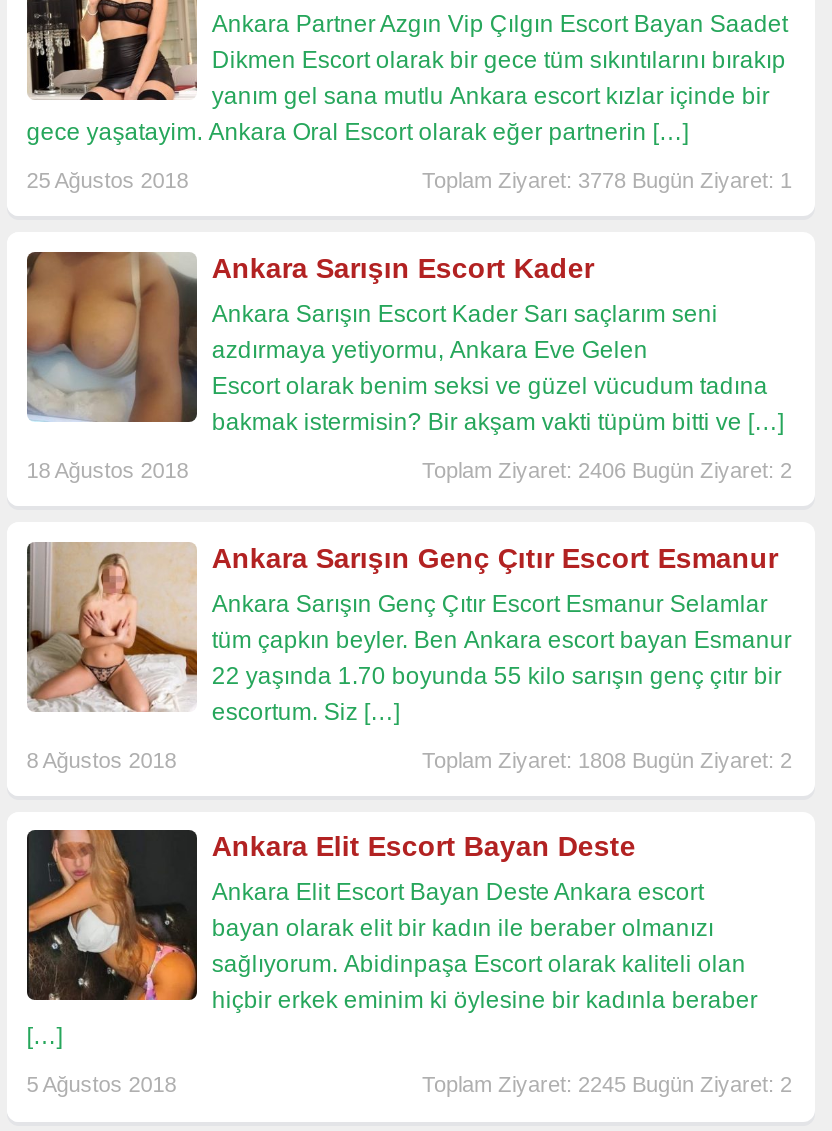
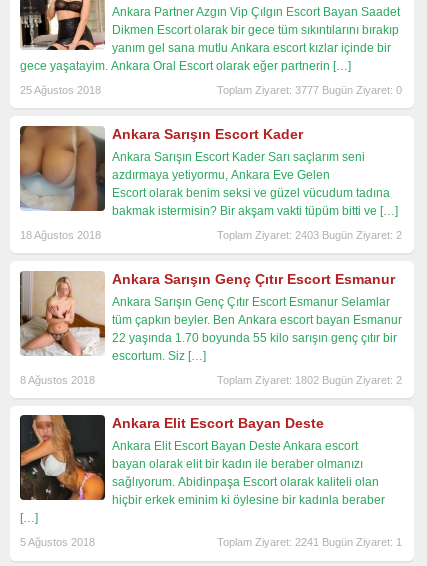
[422,168,792,192] Toplam Ziyaret: 3778 Bugün Ziyaret: 1 -> [217,84,402,96] Toplam Ziyaret: 3777 Bugün Ziyaret: 0
[422,458,792,482] Toplam Ziyaret: 2406 Bugün Ziyaret: 2 -> [217,229,402,241] Toplam Ziyaret: 2403 Bugün Ziyaret: 2
[422,747,792,771] Toplam Ziyaret: 1808 Bugün Ziyaret: 2 -> [217,373,402,385] Toplam Ziyaret: 1802 Bugün Ziyaret: 2
[422,1072,792,1096] Toplam Ziyaret: 2245 Bugün Ziyaret: 2 -> [217,536,402,548] Toplam Ziyaret: 2241 Bugün Ziyaret: 1

